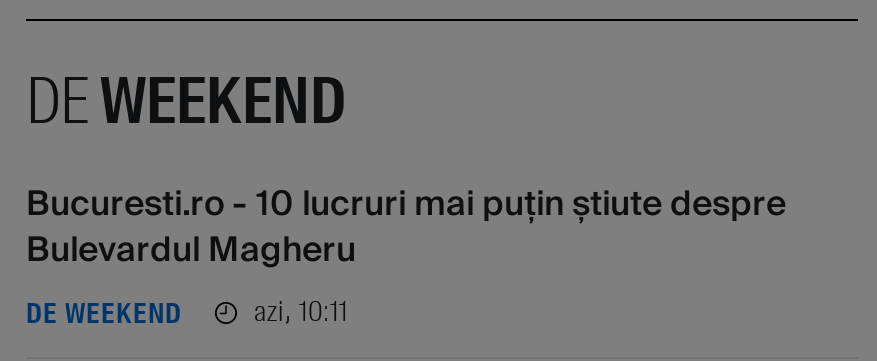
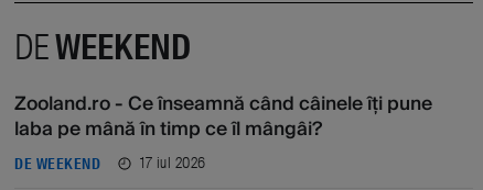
[26,175,786,279] Bucuresti.ro - 10 lucruri mai puțin știute despre | Bulevardul Magheru -> [14,88,432,145] Zooland.ro - Ce înseamnă când câinele îți pune | laba pe mână în timp ce îl mângâi?
[26,294,348,331] DE WEEKEND azi, 10:11 -> [14,153,206,173] DE WEEKEND 17 iul 2026

